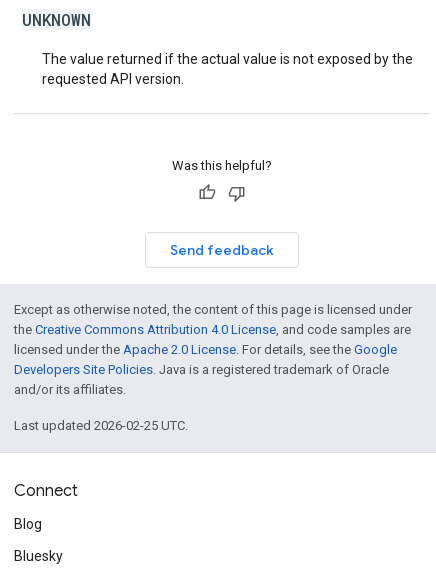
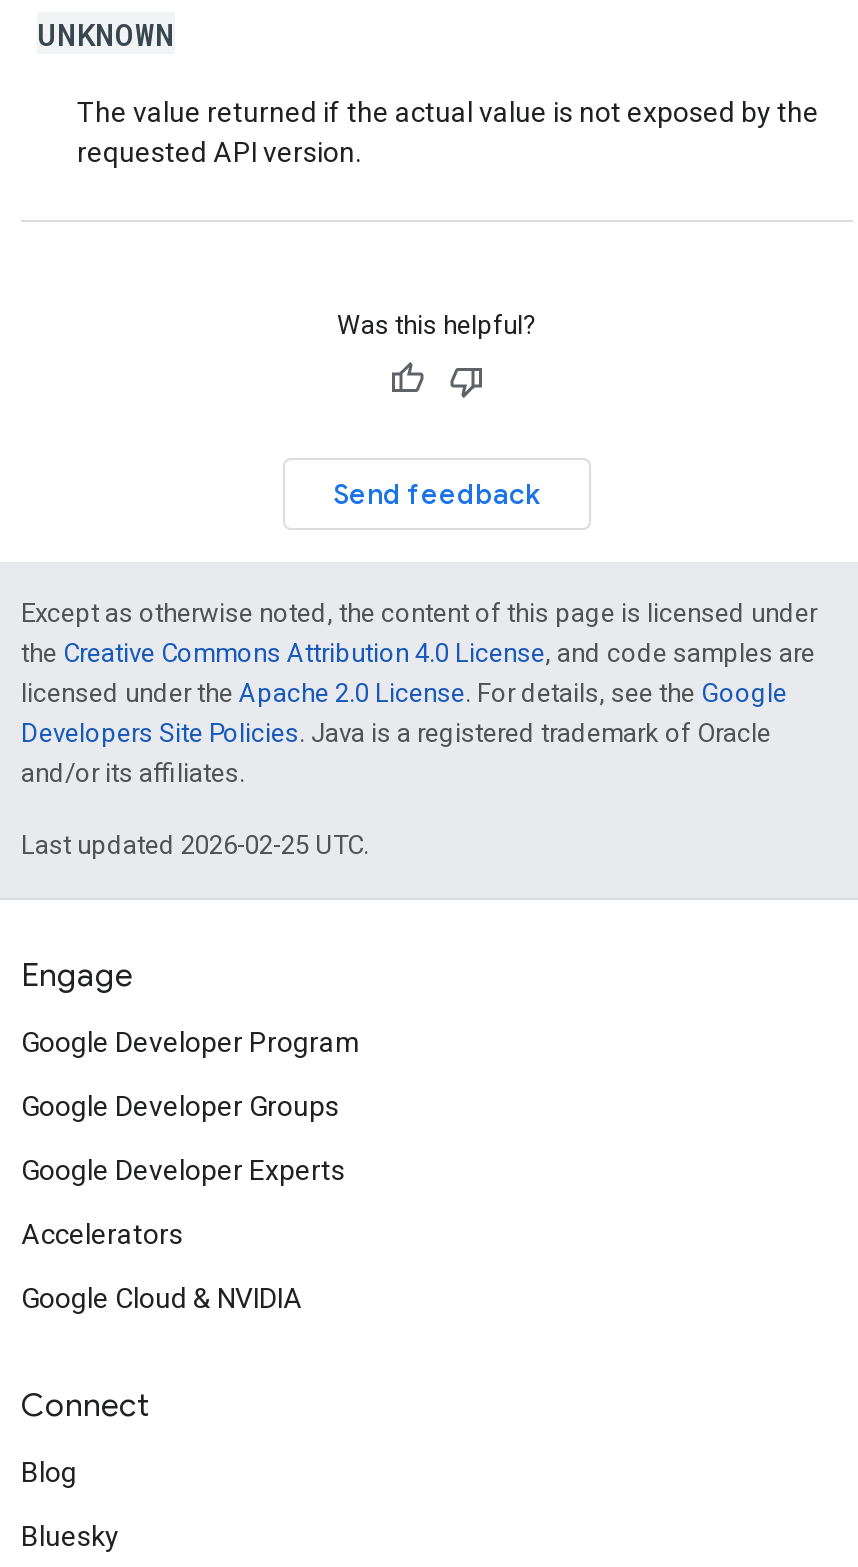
none -> [21,956,361,1314] Engage | Google Developer Program | Google Developer Groups | Google Developer Experts | Accelerators | Google Cloud & NVIDIA

